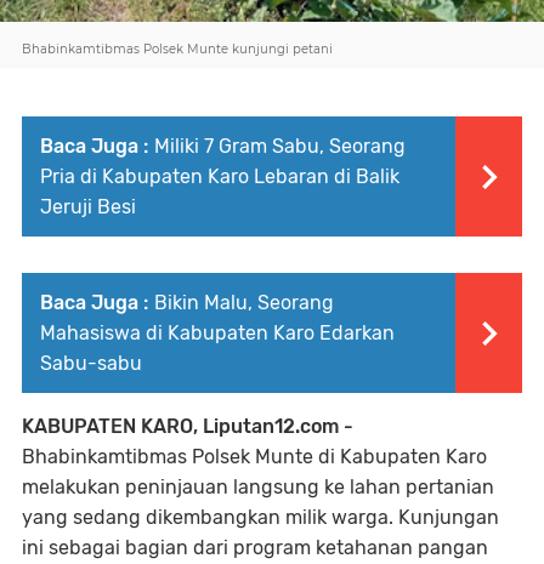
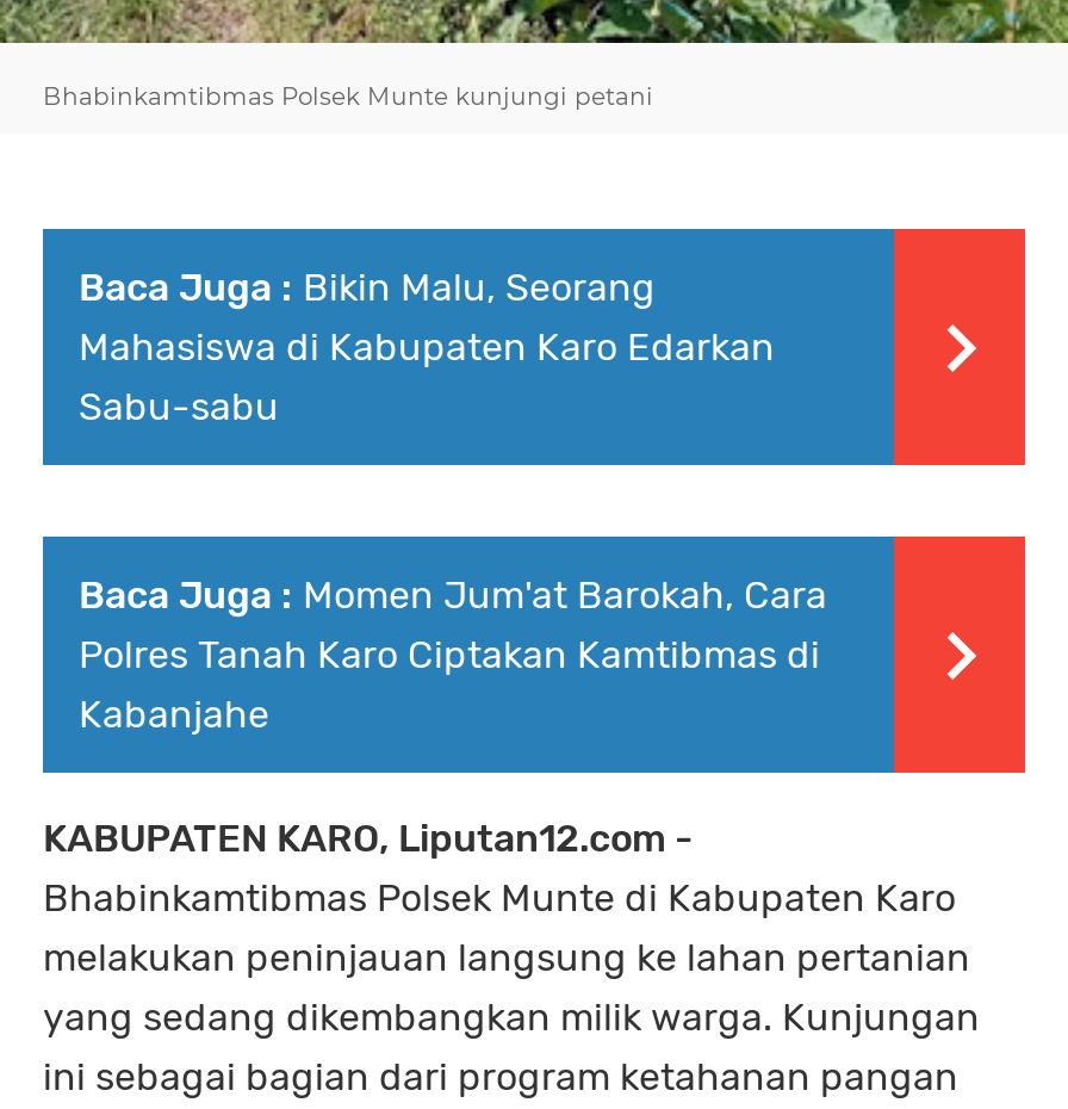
[40,135,406,218] Baca Juga : Miliki 7 Gram Sabu, Seorang | Pria di Kabupaten Karo Lebaran di Balik | Jeruji Besi -> none
moved [40,291,395,375] -> [79,265,775,429]: Baca Juga : Bikin Malu, Seorang | Mahasiswa di Kabupaten Karo Edarkan | Sabu-sabu
none -> [79,572,827,737] Baca Juga : Momen Jum'at Barokah, Cara | Polres Tanah Karo Ciptakan Kamtibmas di | Kabanjahe

